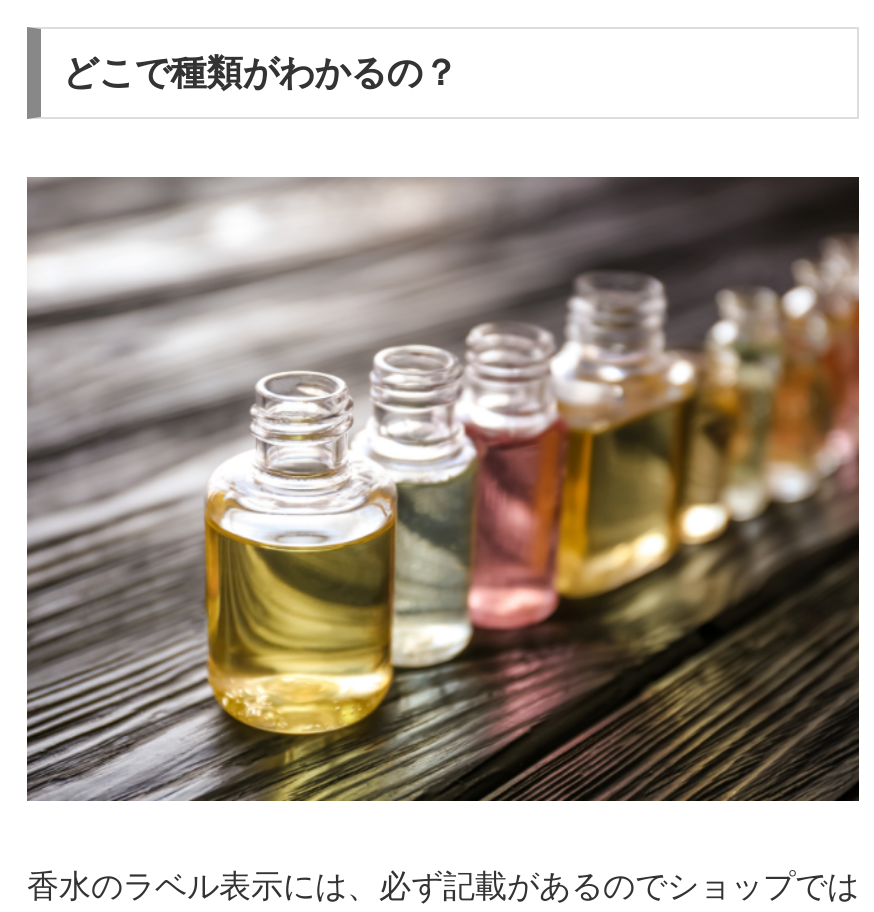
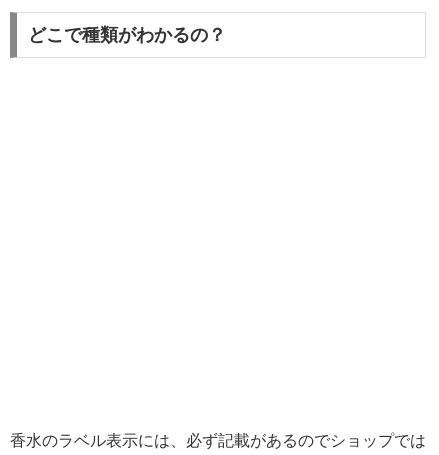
[25,174,861,804] [image] -> none

